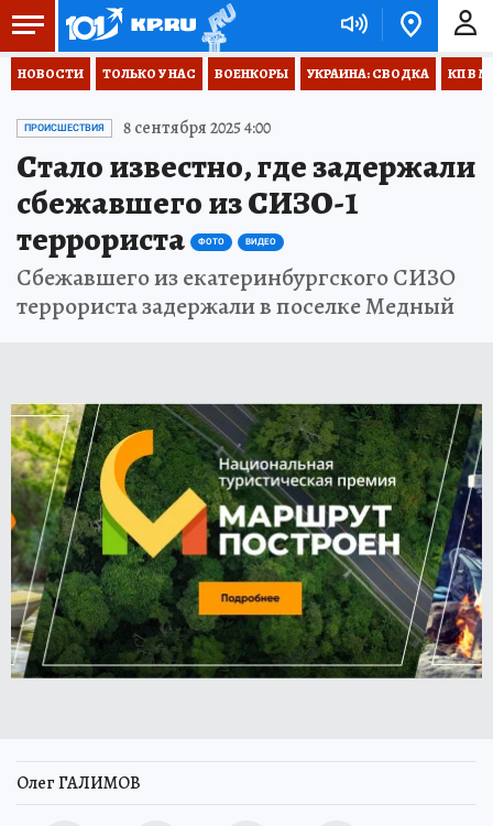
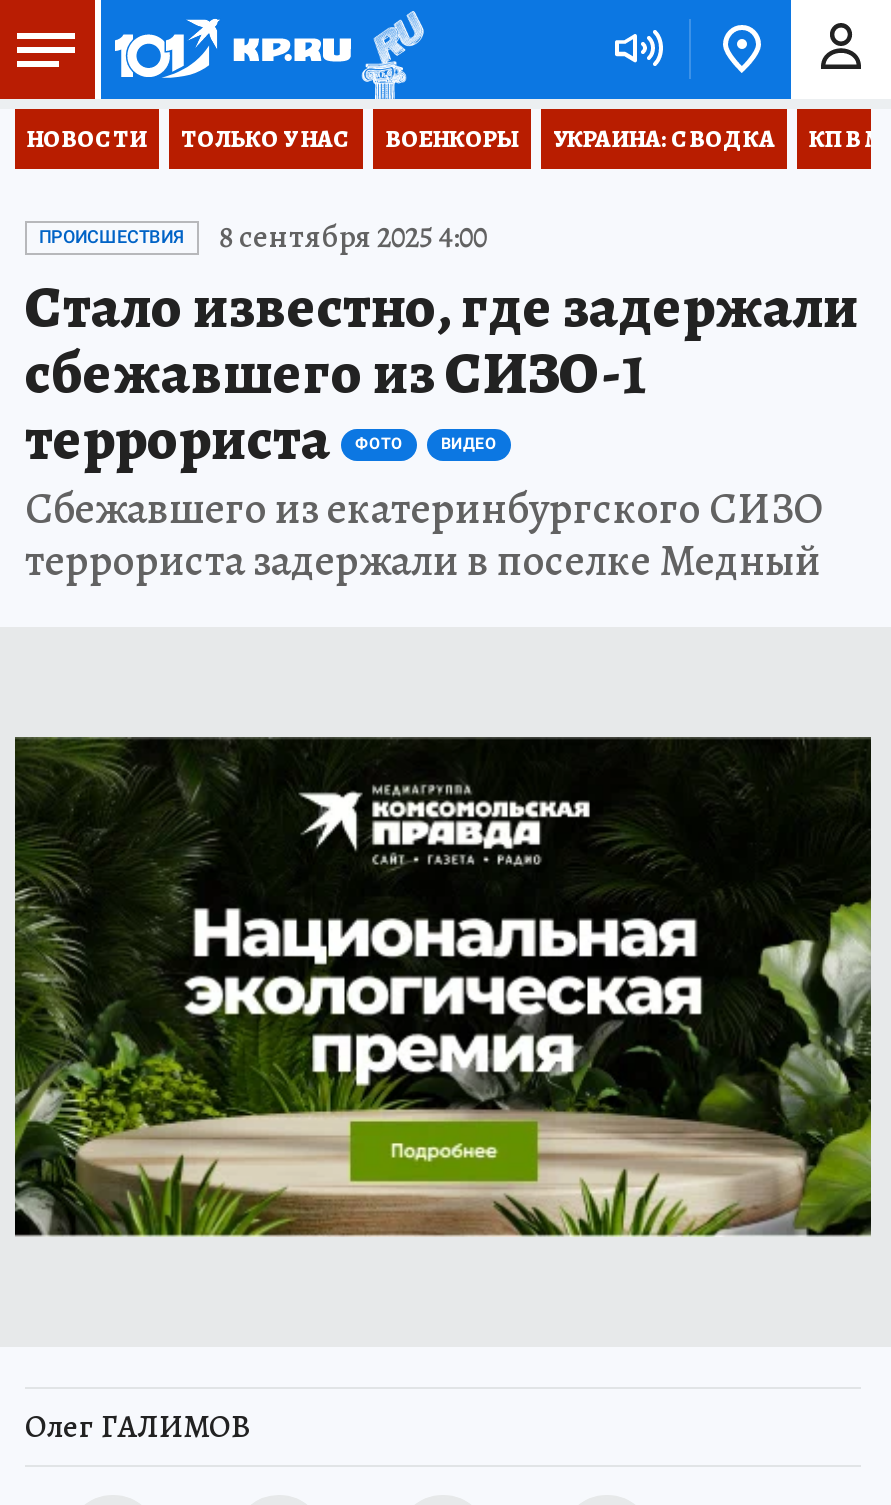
[10,403,483,680] [image] -> [13,735,873,1237] [image]

